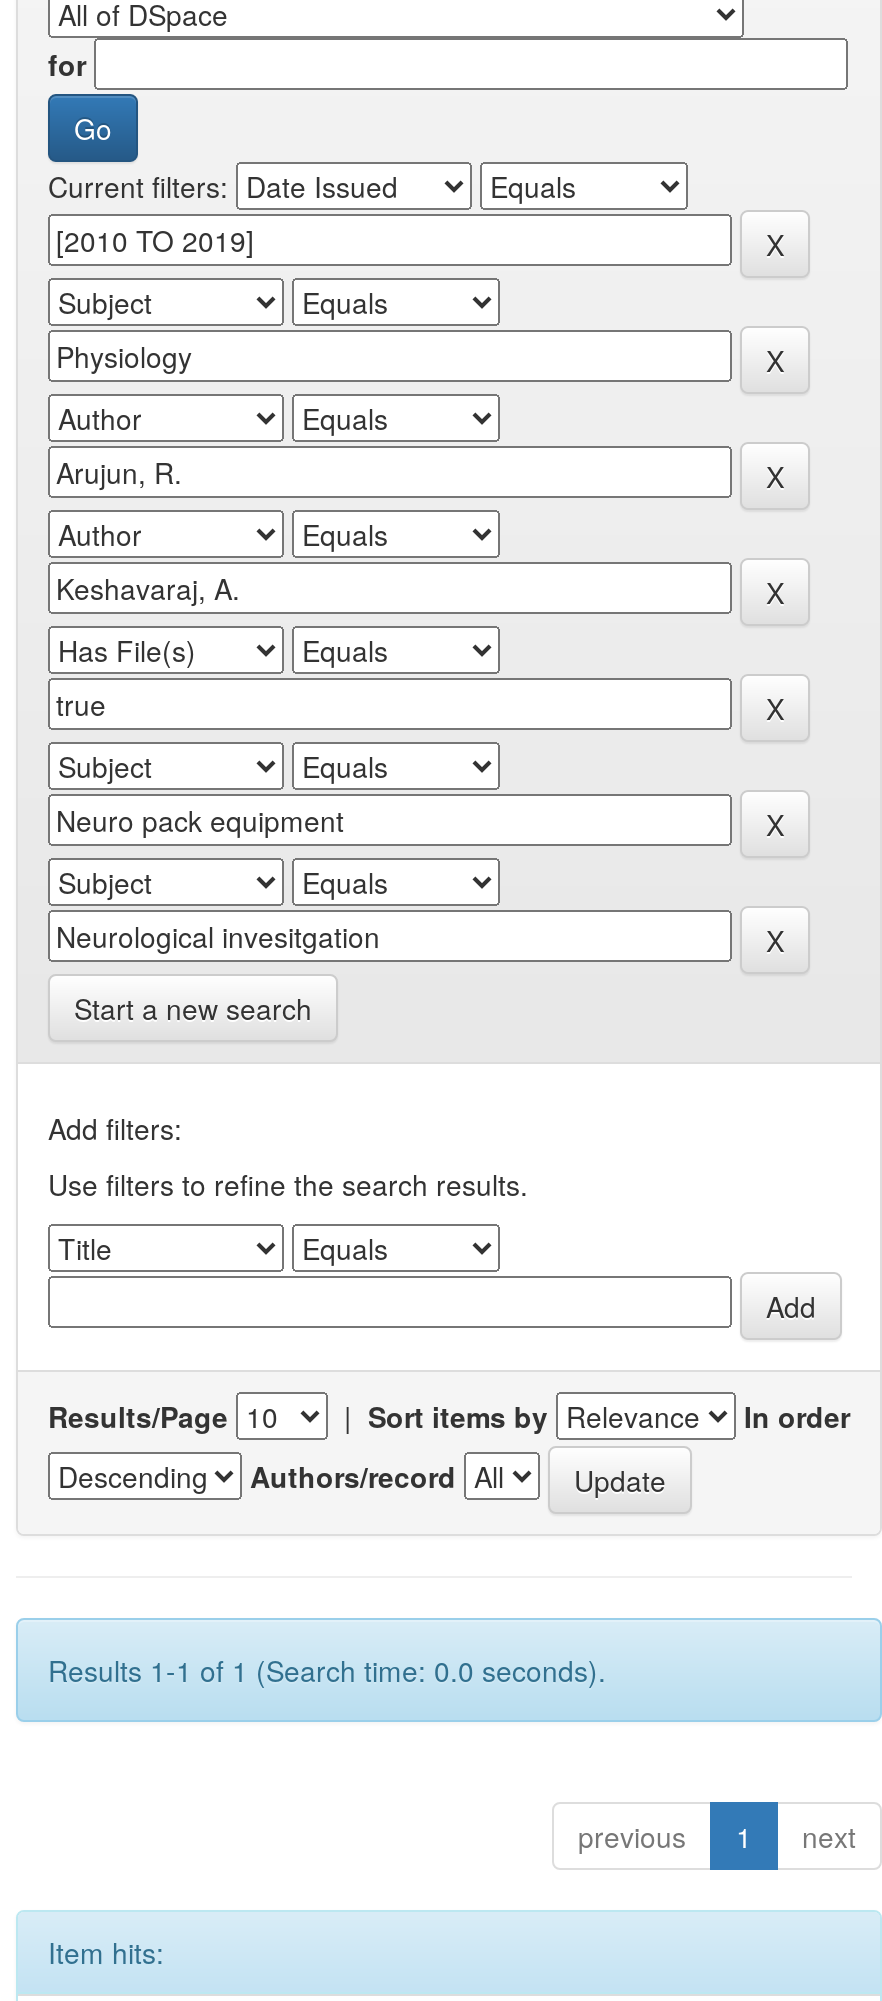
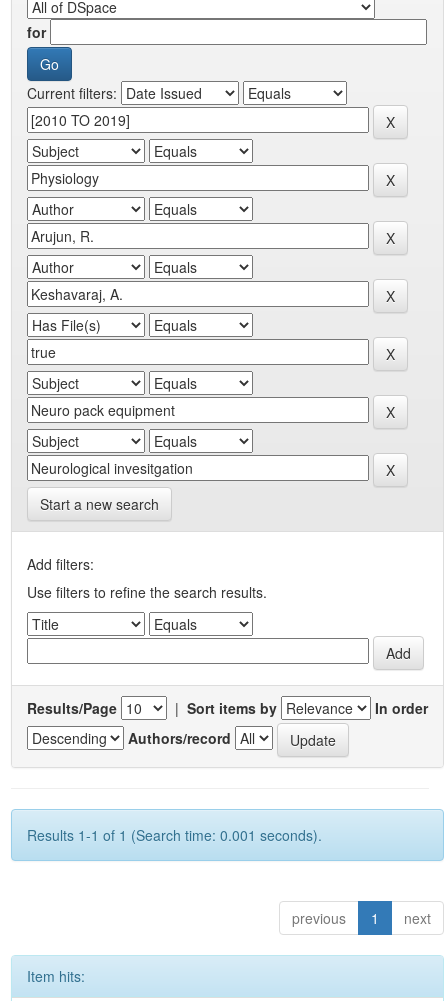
[48,1650,606,1690] Results 1-1 of 1 (Search time: 0.0 seconds). -> [27,825,322,845] Results 1-1 of 1 (Search time: 0.001 seconds).

